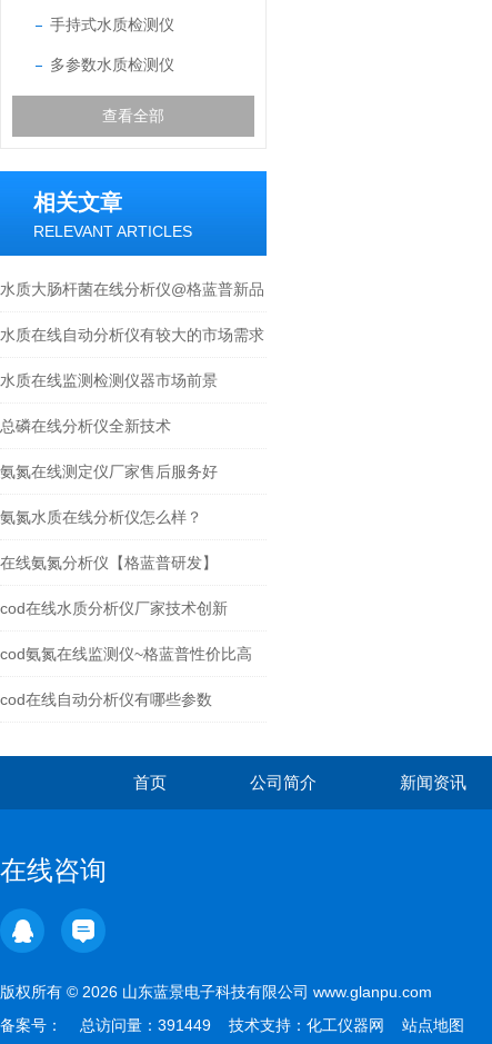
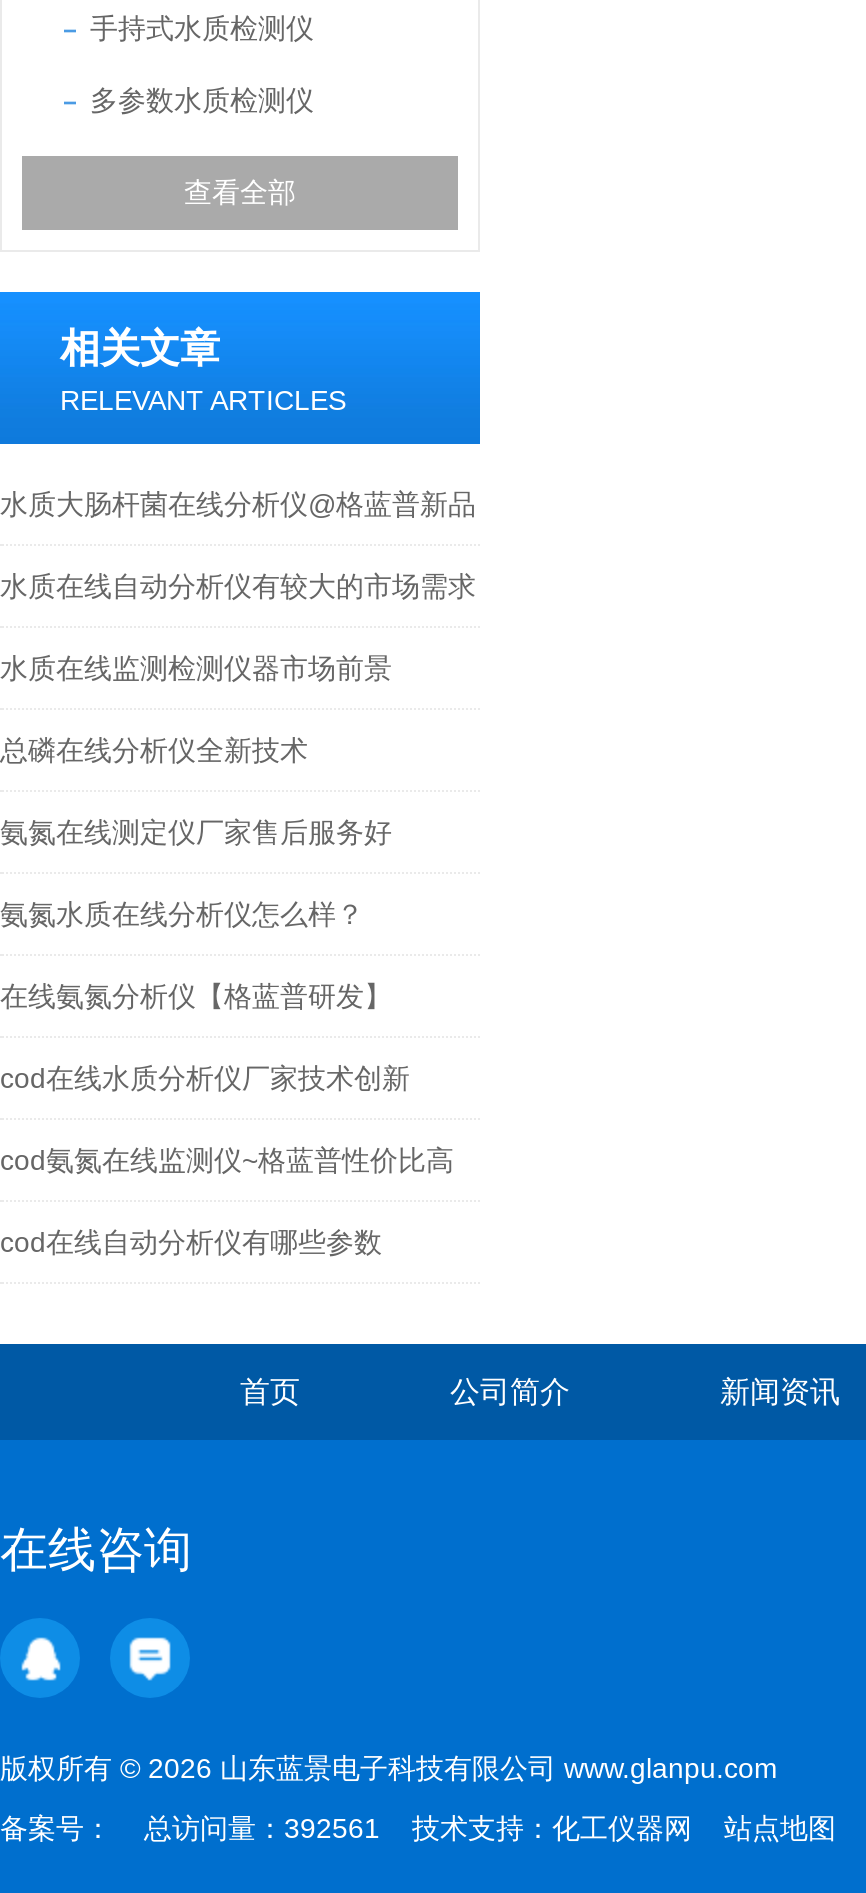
[0,1016,384,1034] 备案号：总访问量：391449 技术支持：化工仪器网 -> [0,1812,692,1844] 备案号：总访问量：392561 技术支持：化工仪器网

